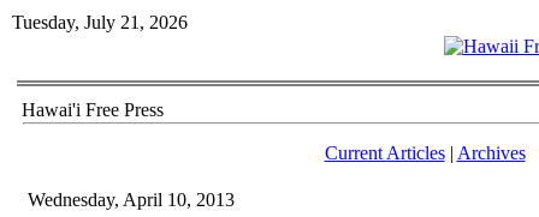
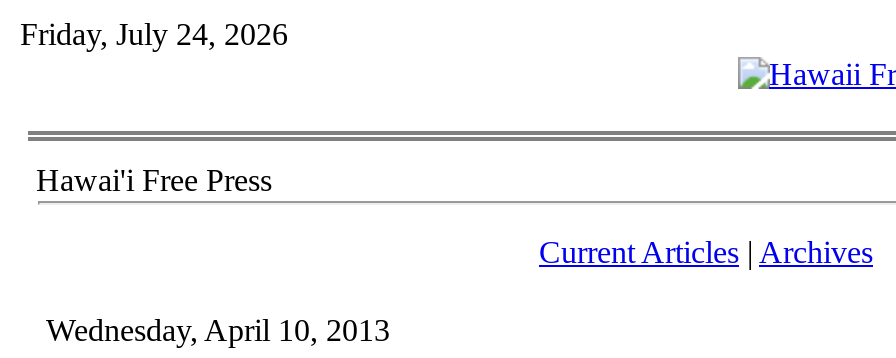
[12,12,188,32] Tuesday, July 21, 2026 -> [20,17,288,51] Friday, July 24, 2026

